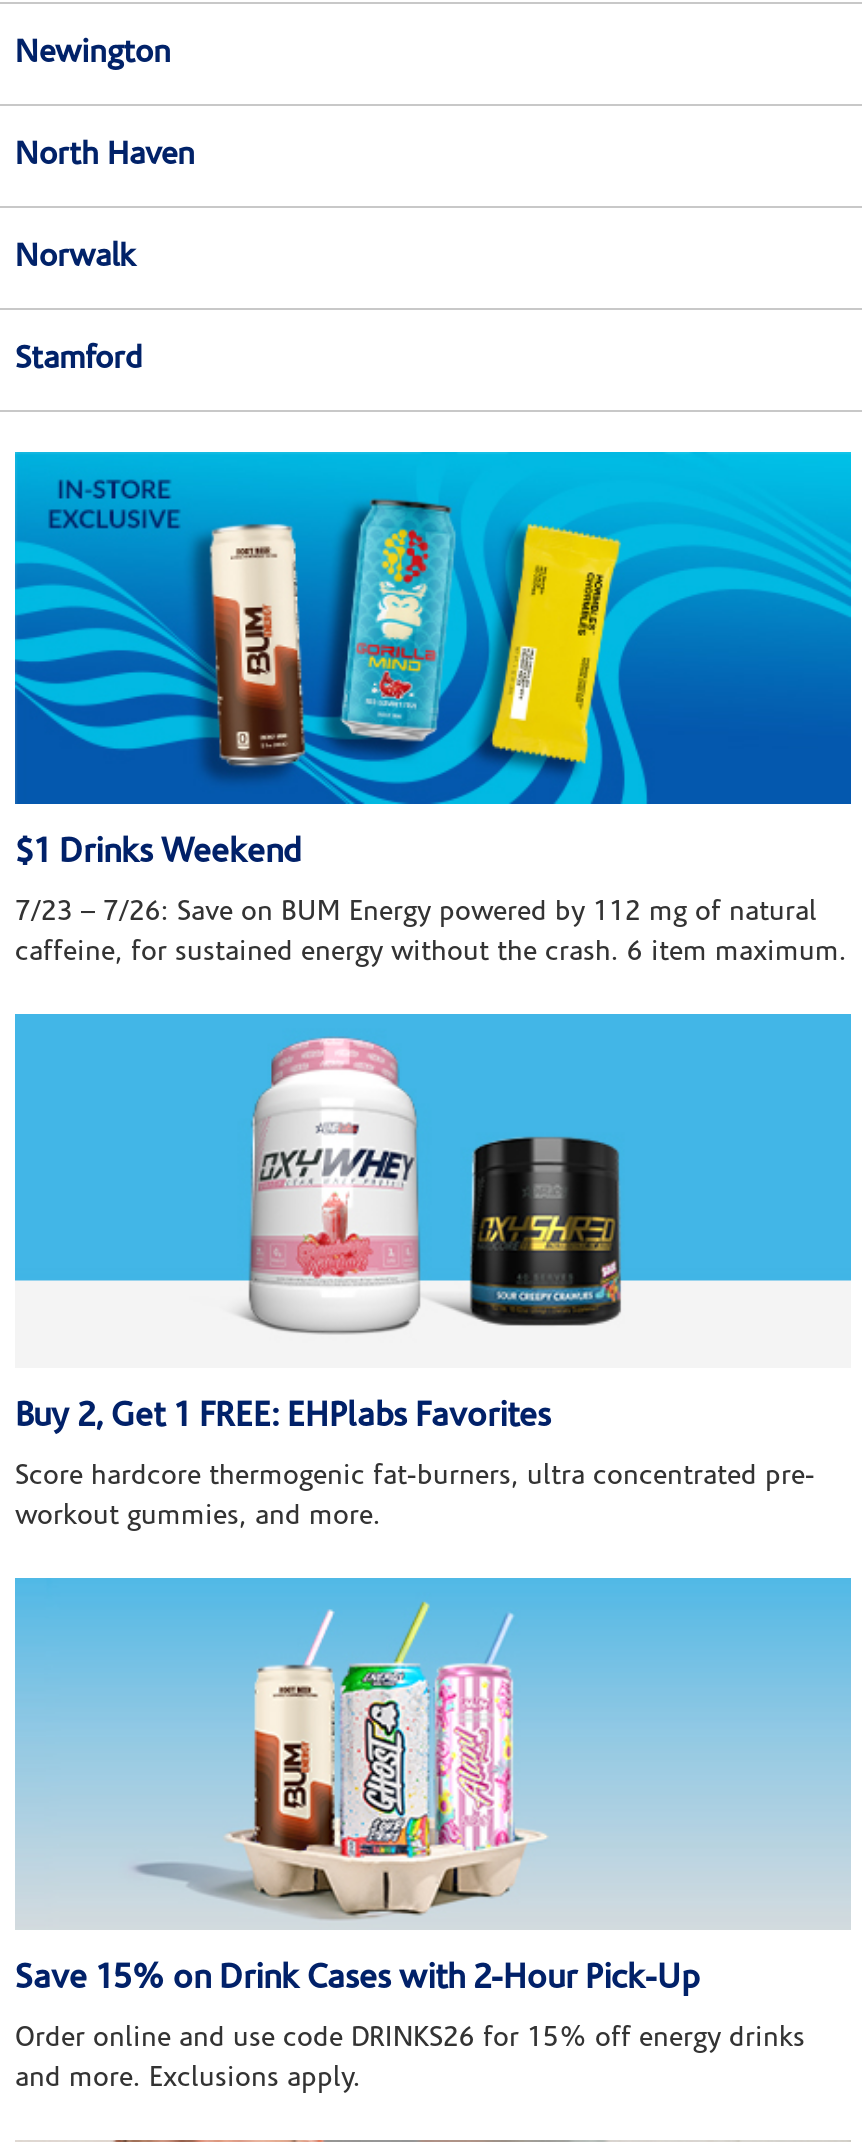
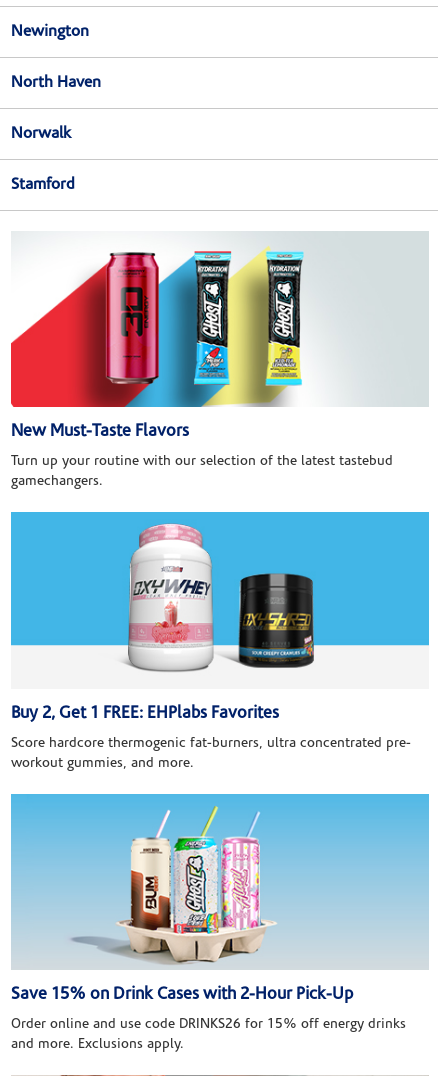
[13,450,853,871] [image] | $1 Drinks Weekend -> [10,231,429,440] [image] | New Must-Taste Flavors
[15,899,847,969] 7/23 – 7/26: Save on BUM Energy powered by 112 mg of natural | caffeine, for sustained energy without the crash. 6 item maximum. -> [11,454,393,489] Turn up your routine with our selection of the latest tastebud | gamechangers.

